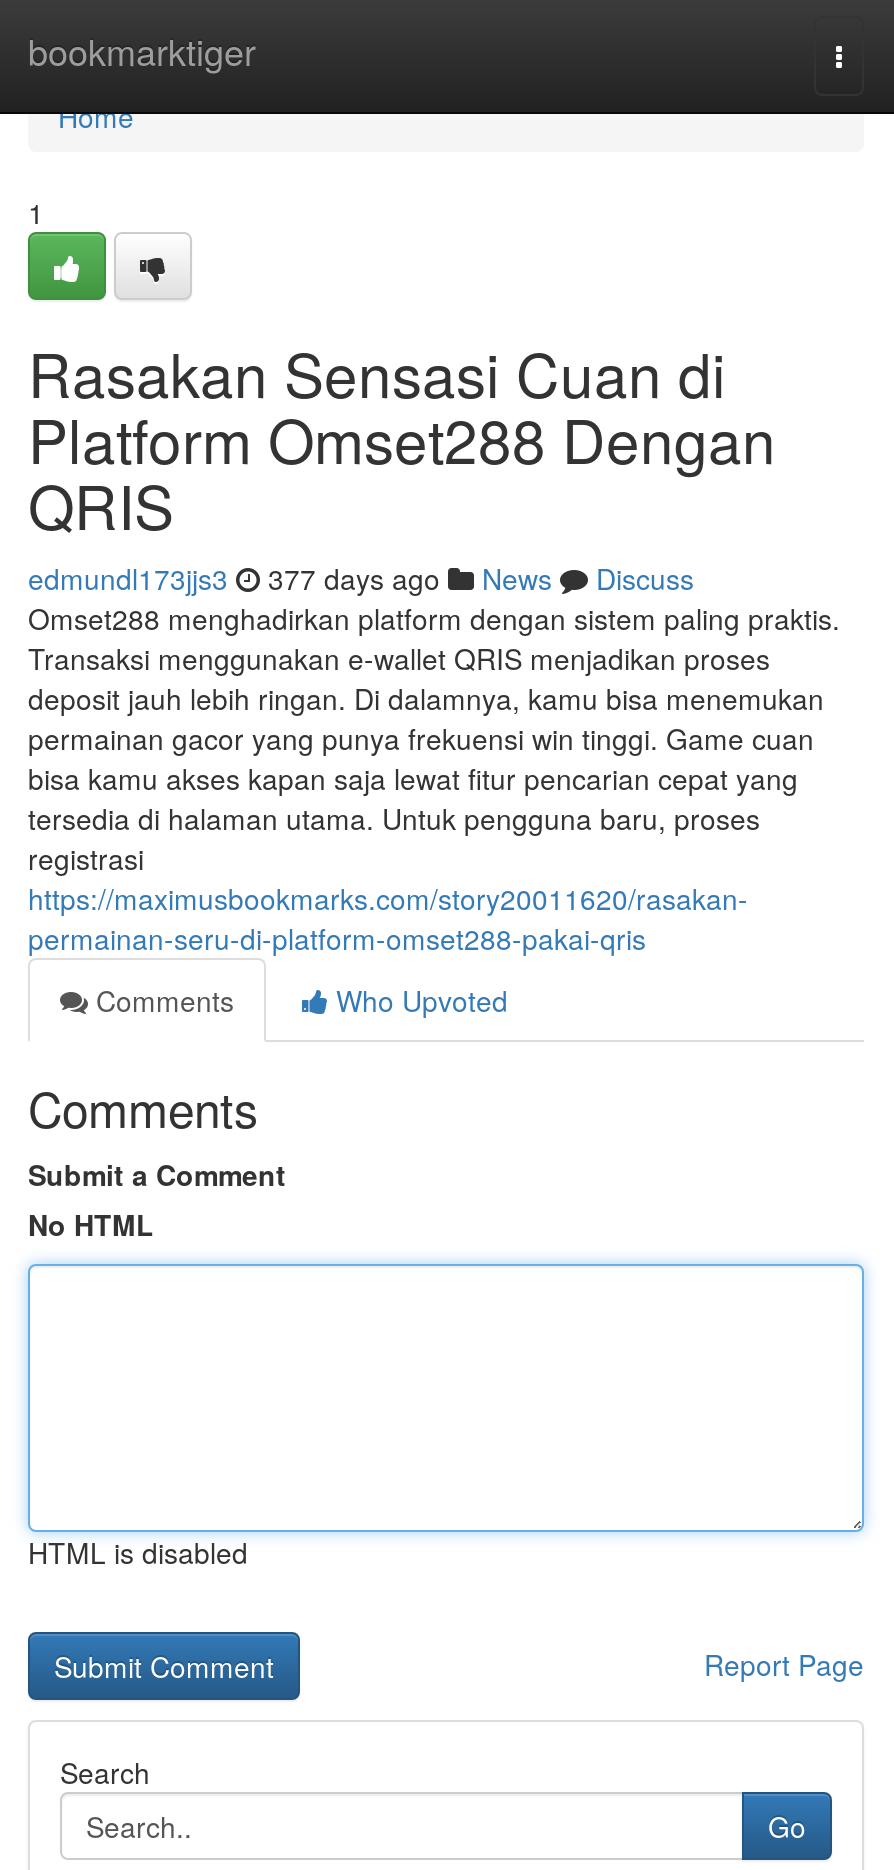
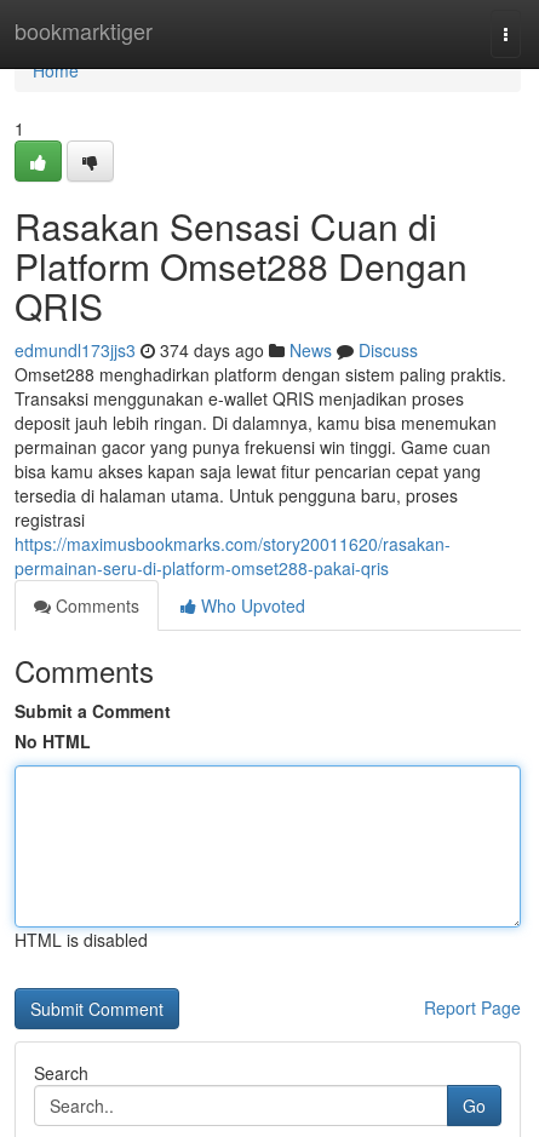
[28,558,694,598] edmundl173jjs3 377 days ago News Discuss -> [15,338,418,362] edmundl173jjs3 374 days ago News Discuss

